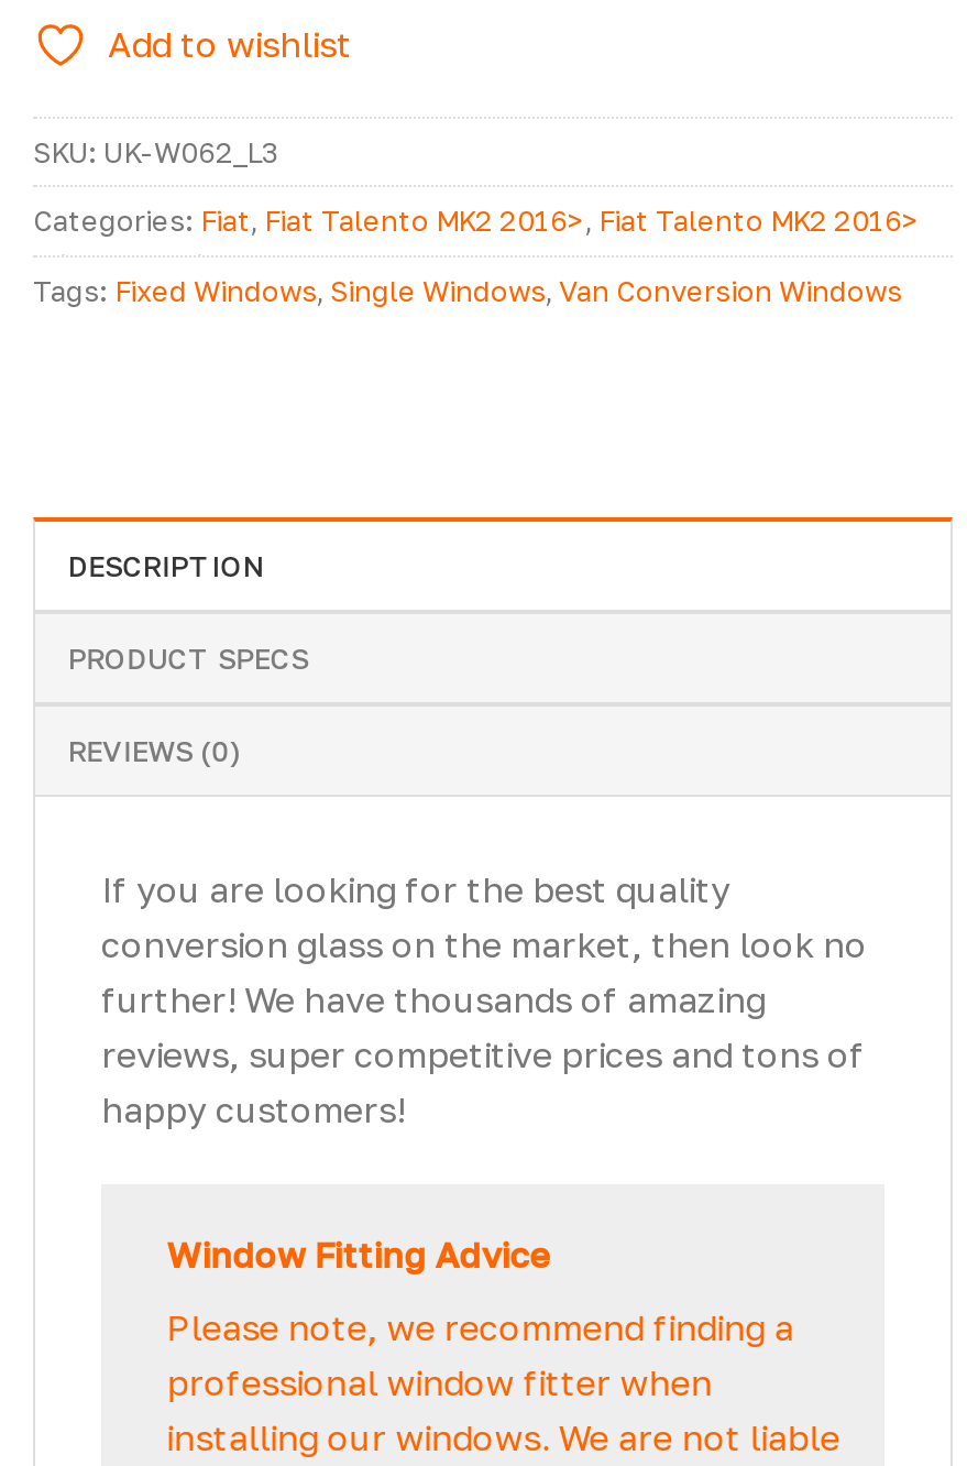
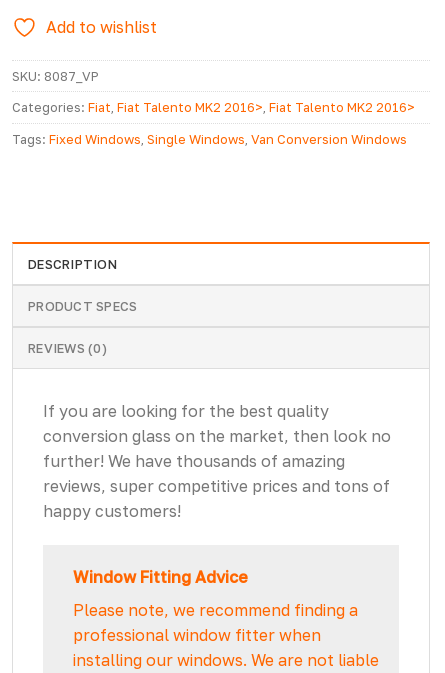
[33,133,279,169] SKU: UK-W062_L3 -> [12,68,99,84] SKU: 8087_VP

